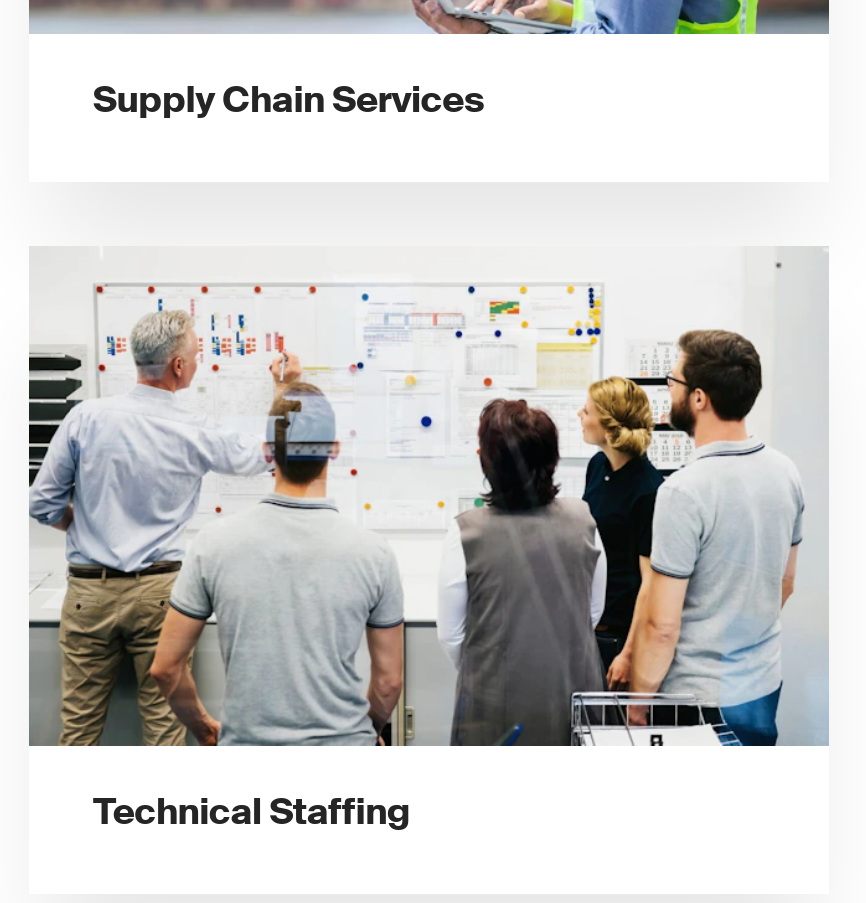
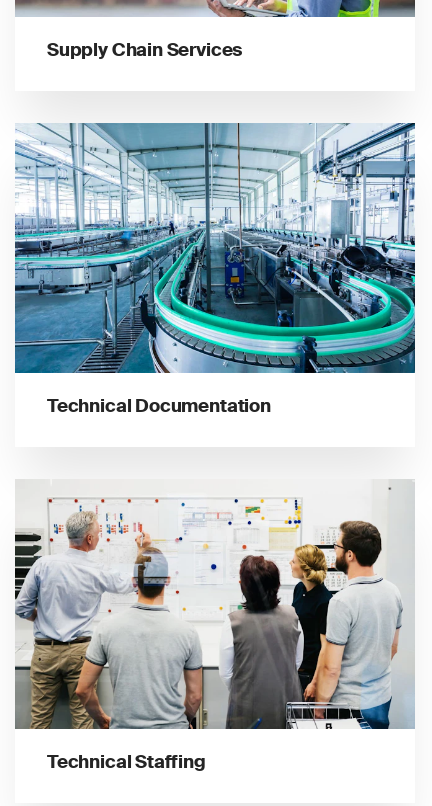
none -> [14,122,416,418] [image] | Technical Documentation

